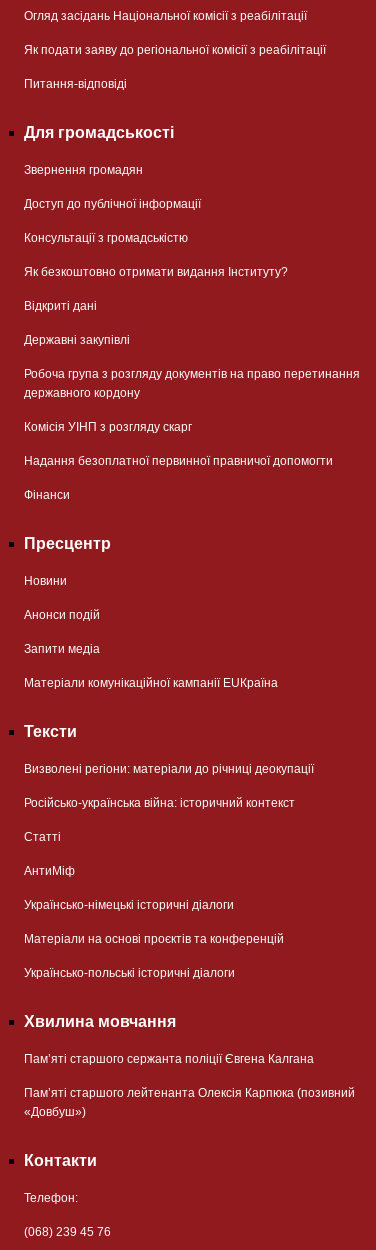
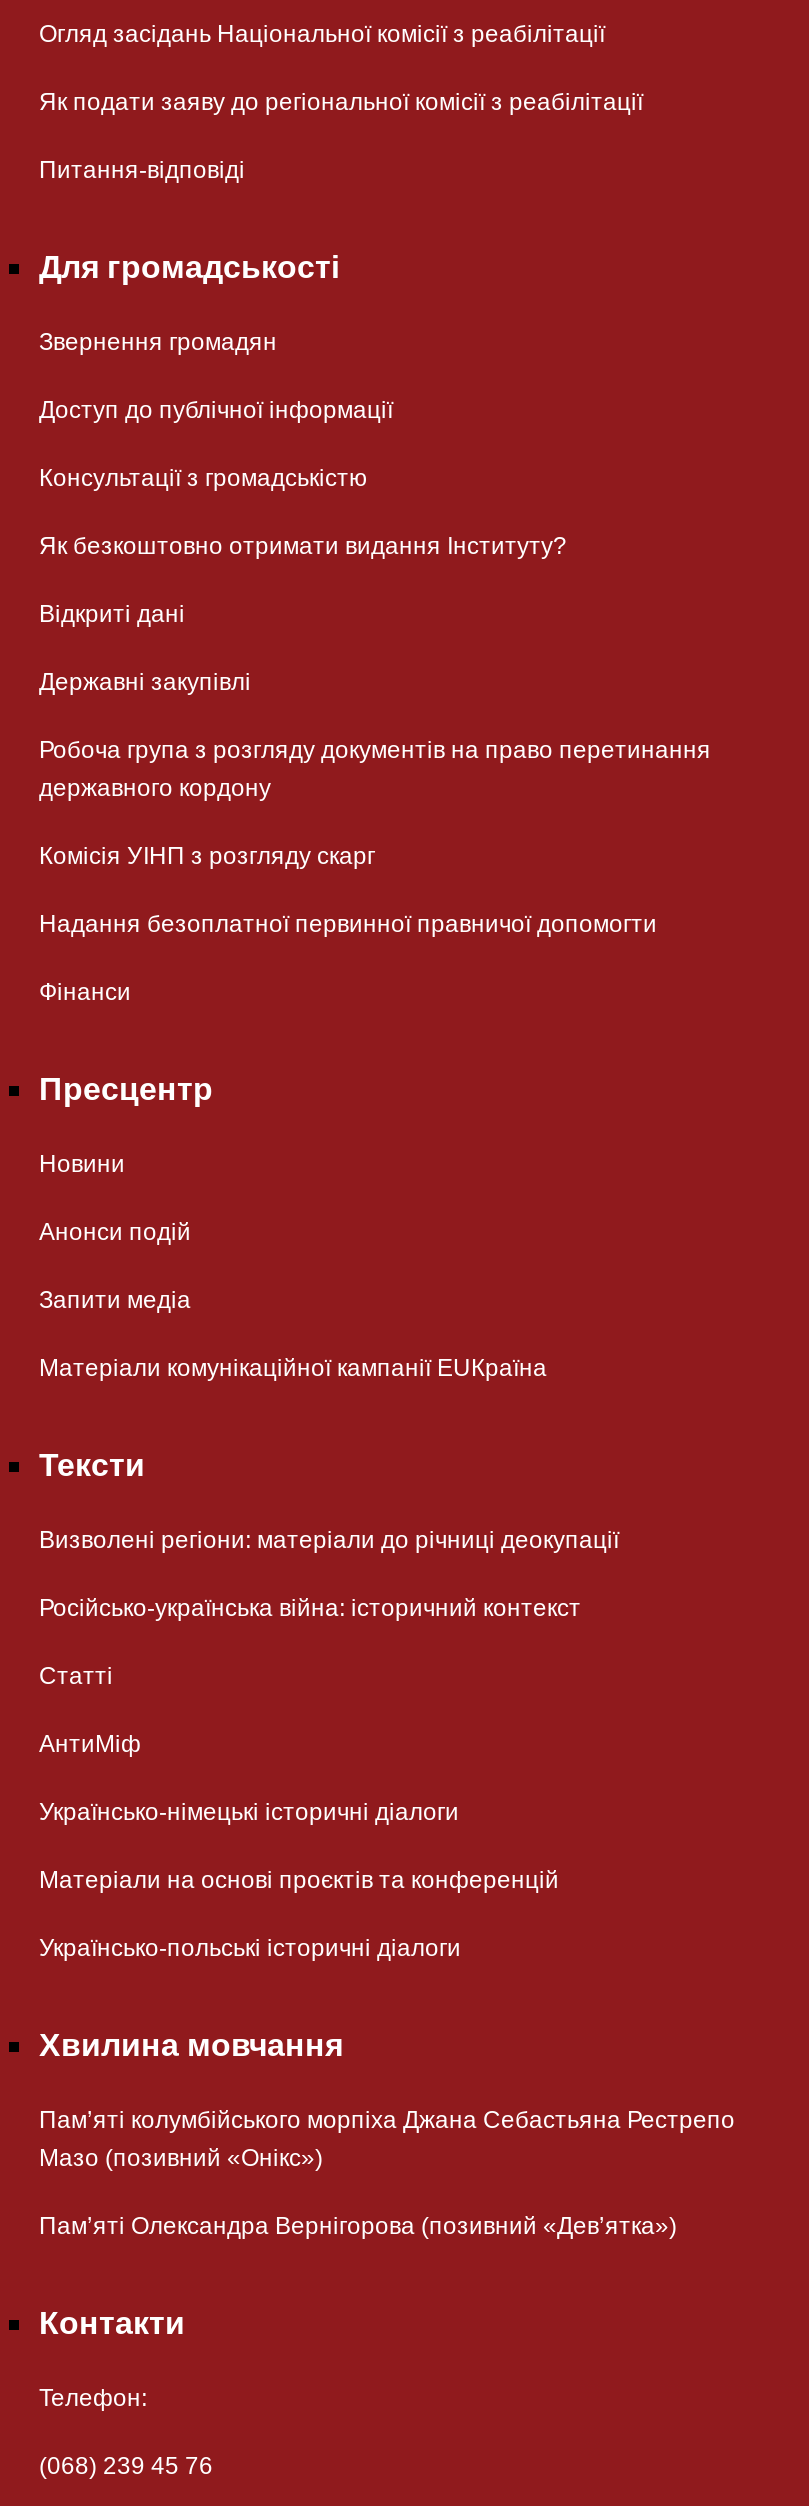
[24,1051,314,1065] Пам’яті старшого сержанта поліції Євгена Калгана -> [39,2105,735,2171] Пам’яті колумбійського морпіха Джана Себастьяна Рестрепо | Мазо (позивний «Онікс»)
[24,1085,355,1118] Пам’яті старшого лейтенанта Олексія Карпюка (позивний | «Довбуш») -> [39,2211,677,2239] Пам’яті Олександра Вернігорова (позивний «Дев’ятка»)

